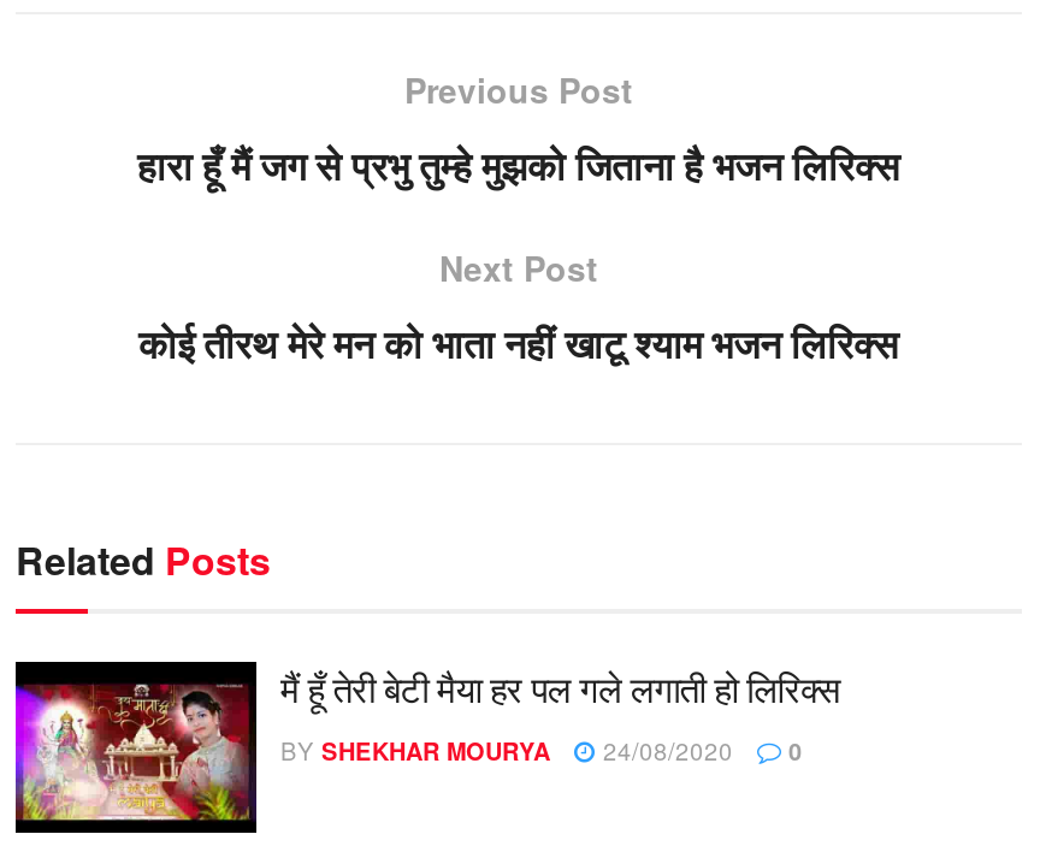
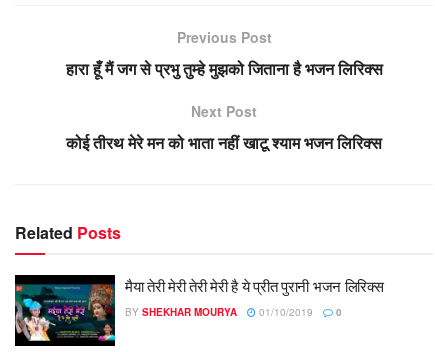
[13,662,840,823] [image] | मैं हूँ तेरी बेटी मैया हर पल गले लगाती हो लिरिक्स -> [14,275,383,341] [image] | मैया तेरी मेरी तेरी मेरी है ये प्रीत पुरानी भजन लिरिक्स
[280,734,803,768] BY SHEKHAR MOURYA 24/08/2020 0 -> [125,305,342,319] BY SHEKHAR MOURYA 01/10/2019 0

